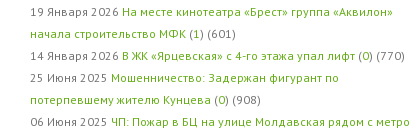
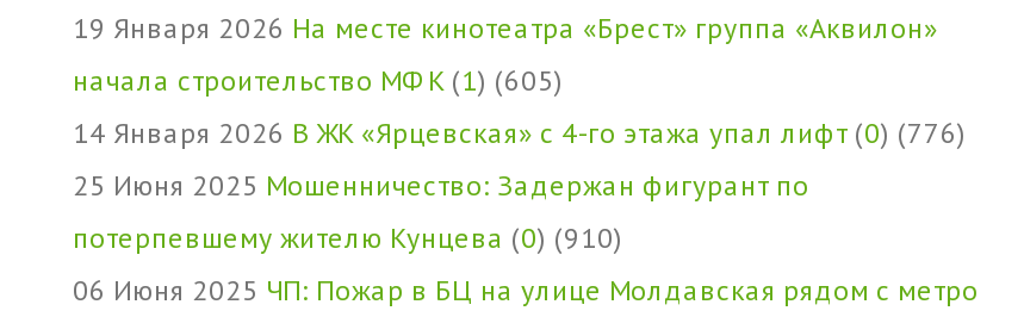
[30,26,236,41] начала строительство МФК (1) (601) -> [73,62,564,98] начала строительство МФК (1) (605)
[30,48,405,63] 14 Января 2026 В ЖК «Ярцевская» с 4-го этажа упал лифт (0) (770) -> [73,114,967,150] 14 Января 2026 В ЖК «Ярцевская» с 4-го этажа упал лифт (0) (776)
[30,92,261,107] потерпевшему жителю Кунцева (0) (908) -> [73,219,623,255] потерпевшему жителю Кунцева (0) (910)

